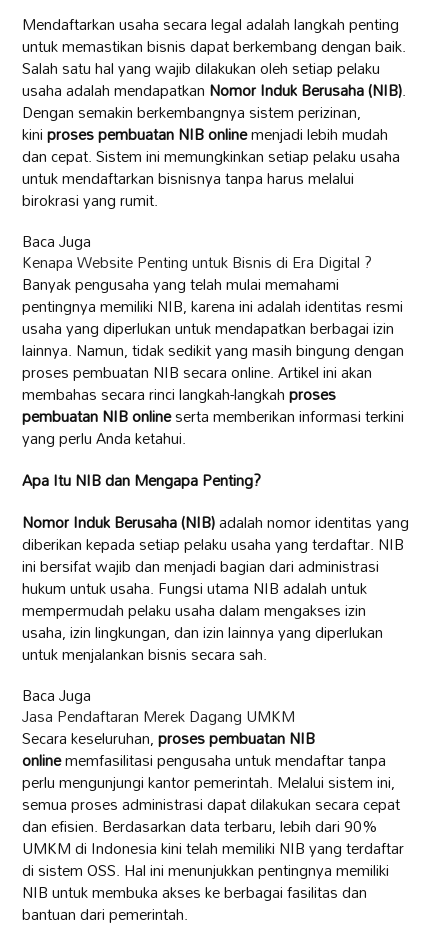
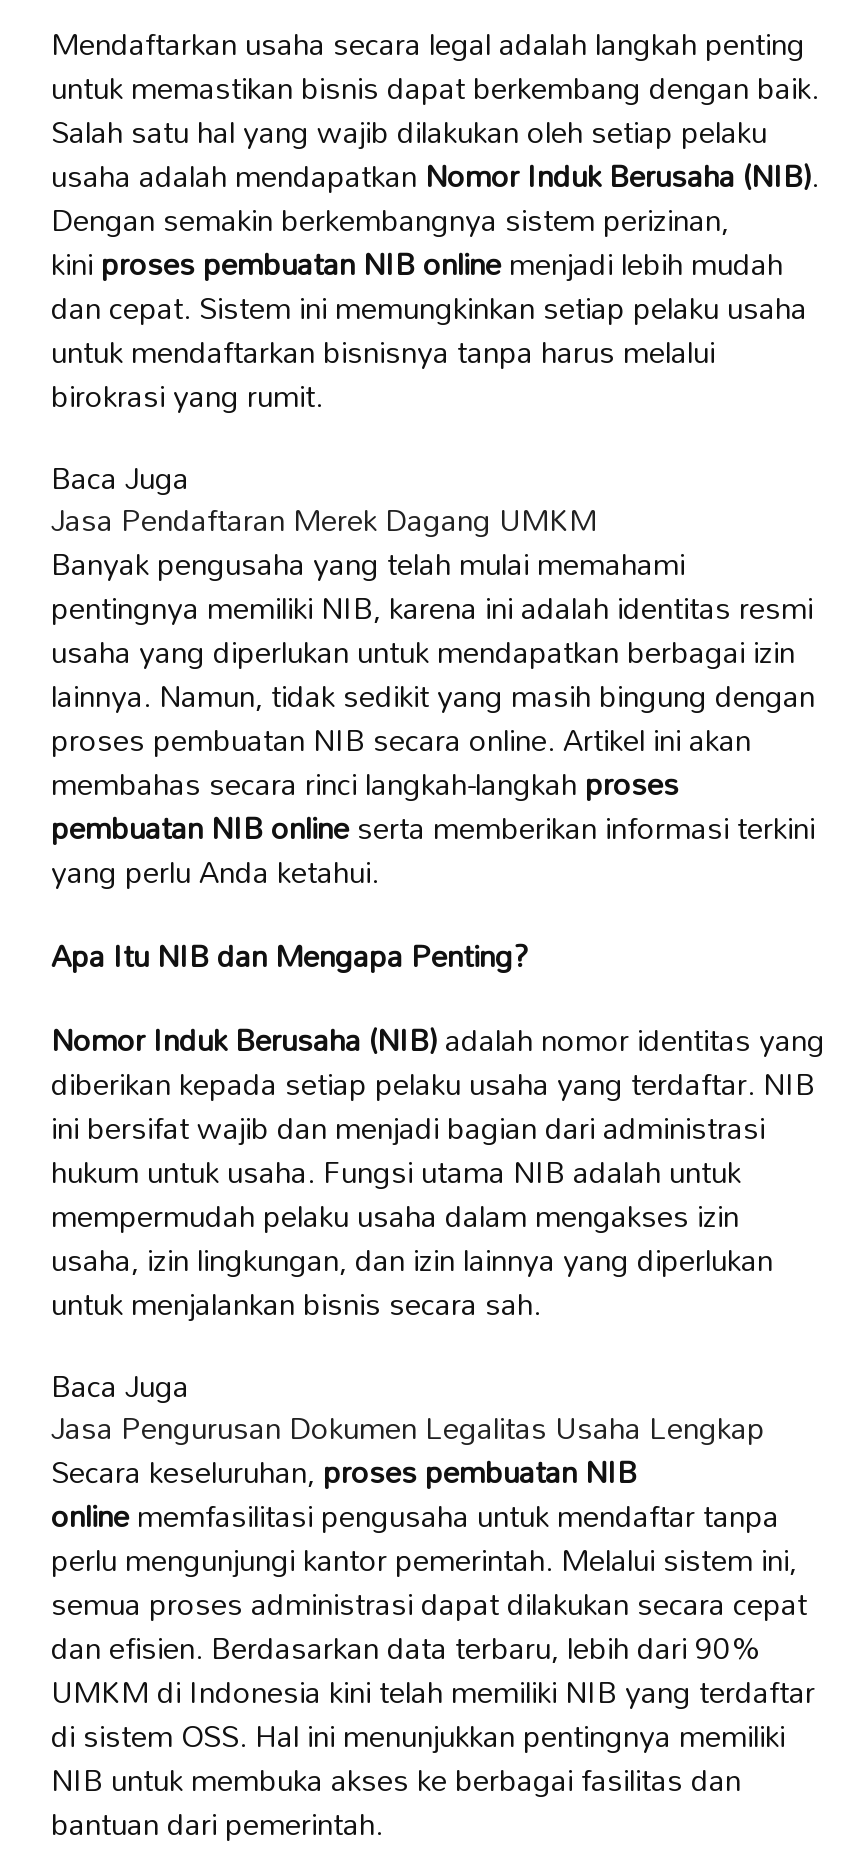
[22,247,372,277] Kenapa Website Penting untuk Bisnis di Era Digital ? -> none
moved [22,701,295,731] -> [51,490,597,550]: Jasa Pendaftaran Merek Dagang UMKM
none -> [51,1398,765,1458] Jasa Pengurusan Dokumen Legalitas Usaha Lengkap

